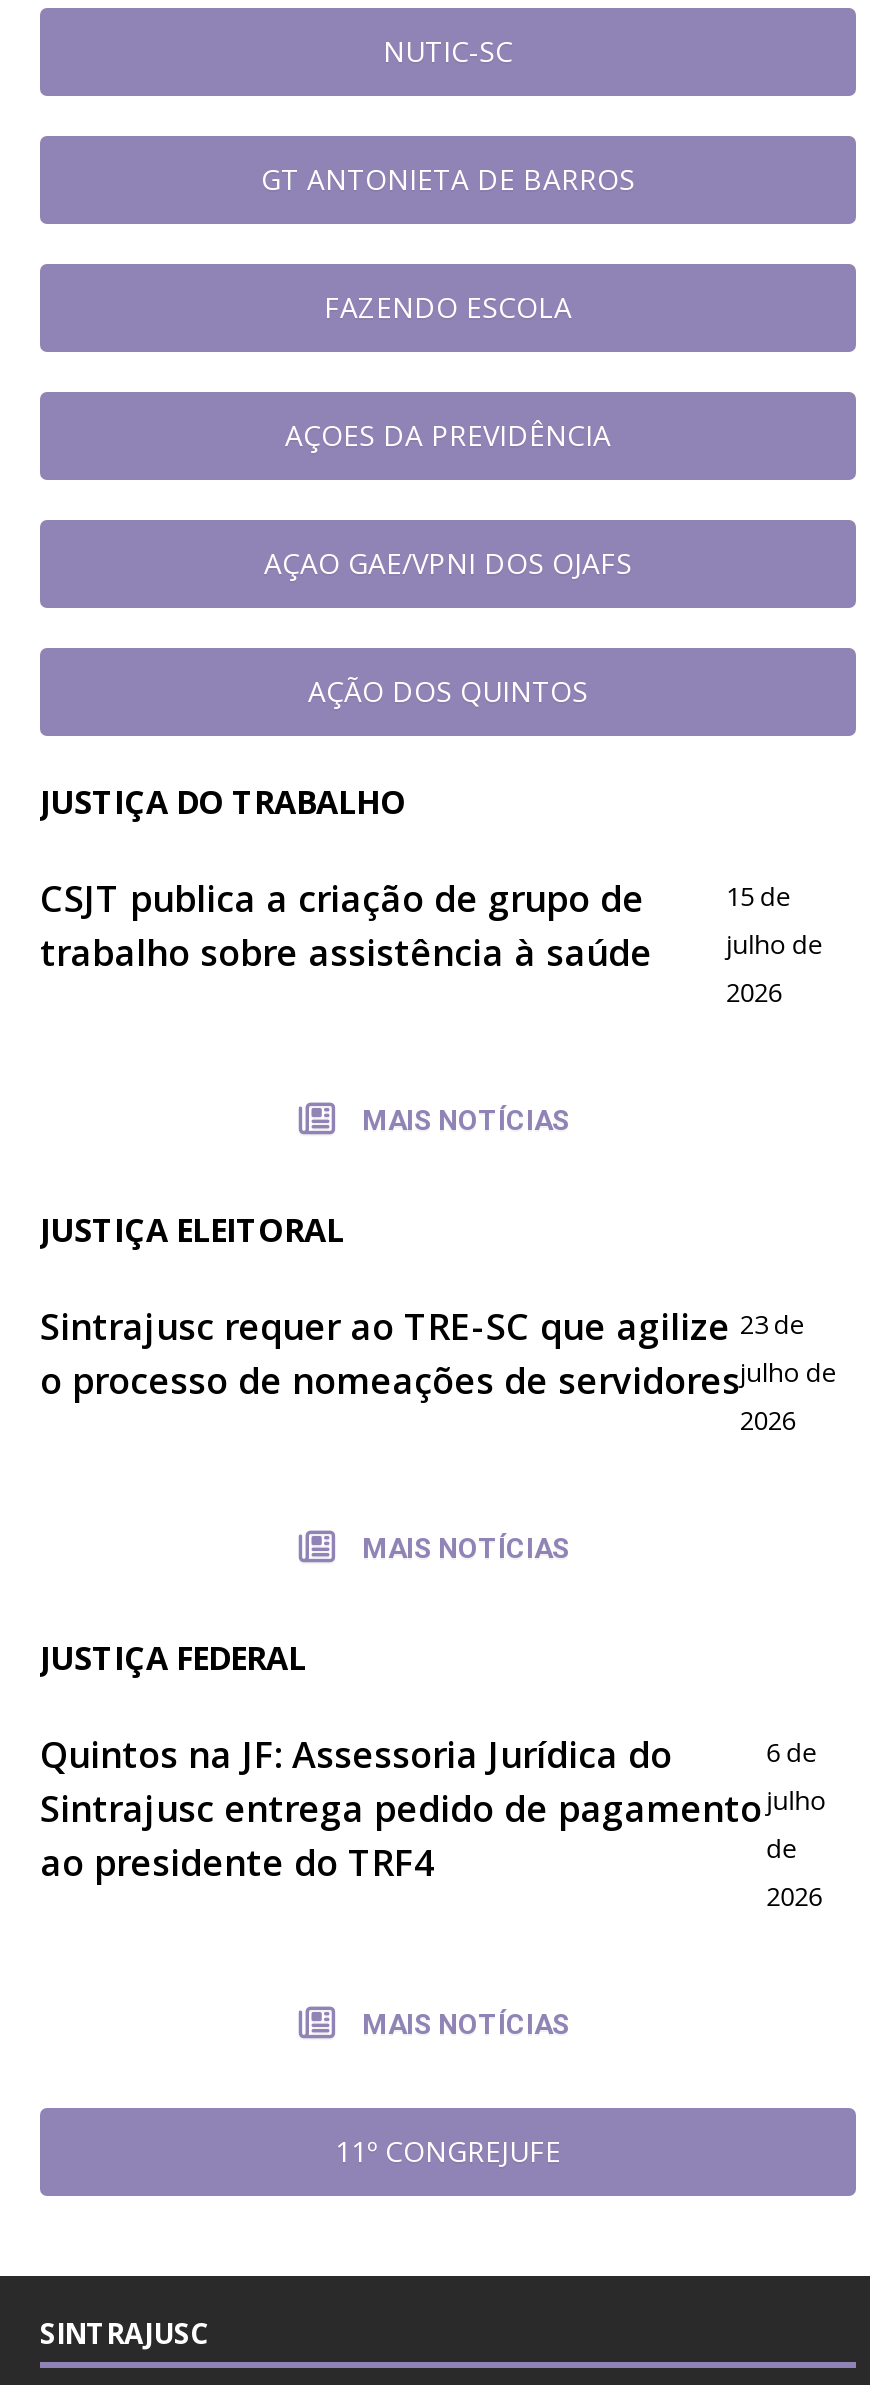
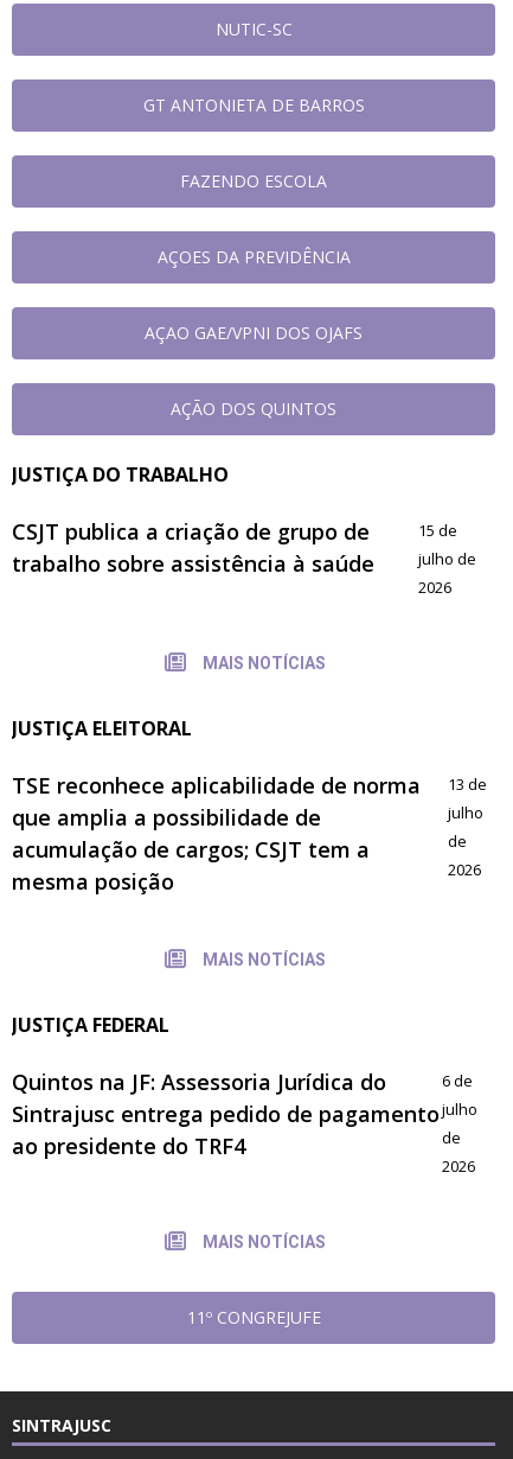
[40,1302,740,1404] Sintrajusc requer ao TRE-SC que agilize | o processo de nomeações de servidores -> [12,771,421,895] TSE reconhece aplicabilidade de norma | que amplia a possibilidade de | acumulação de cargos; CSJT tem a | mesma posição
[740,1306,838,1390] 23 de | julho de -> [448,773,487,852] 13 de | julho | de

